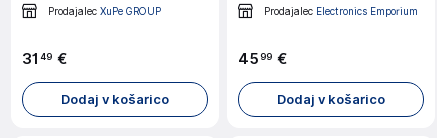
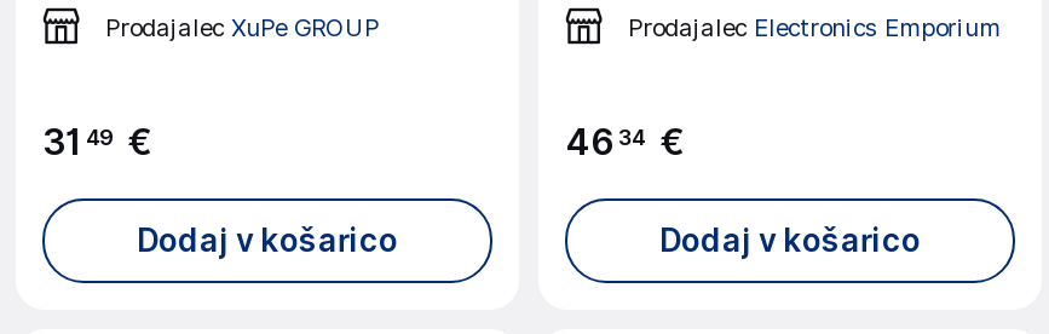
[238,50,286,68] 45 99 € -> [565,121,682,165] 46 34 €

